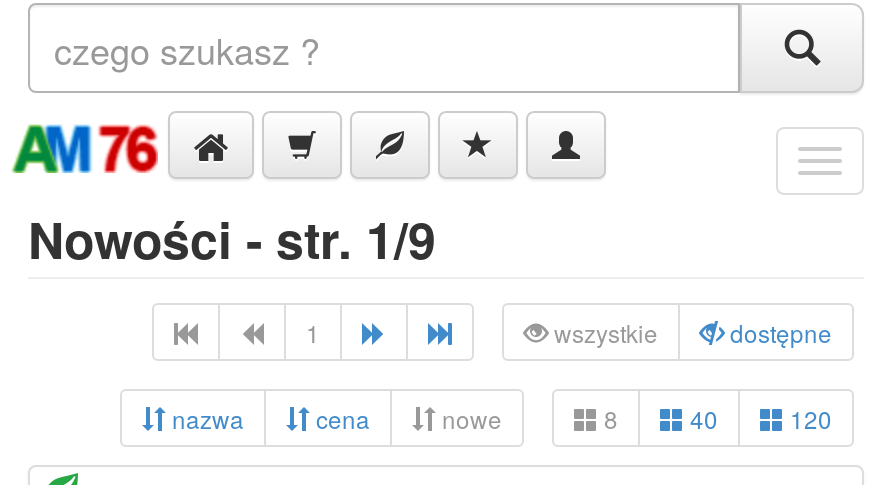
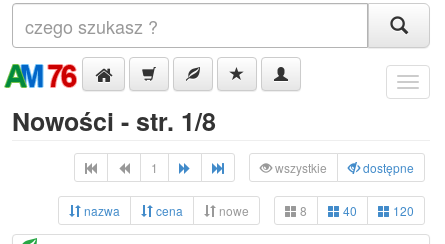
[28,203,436,275] Nowości - str. 1/9 -> [12,103,216,139] Nowości - str. 1/8

